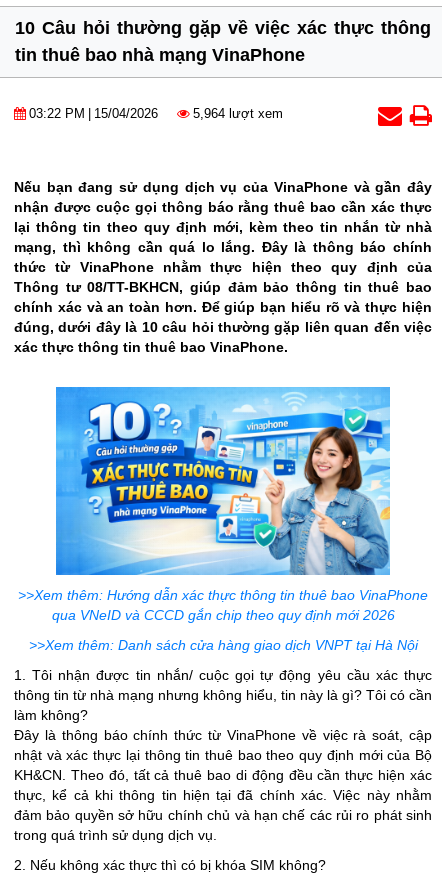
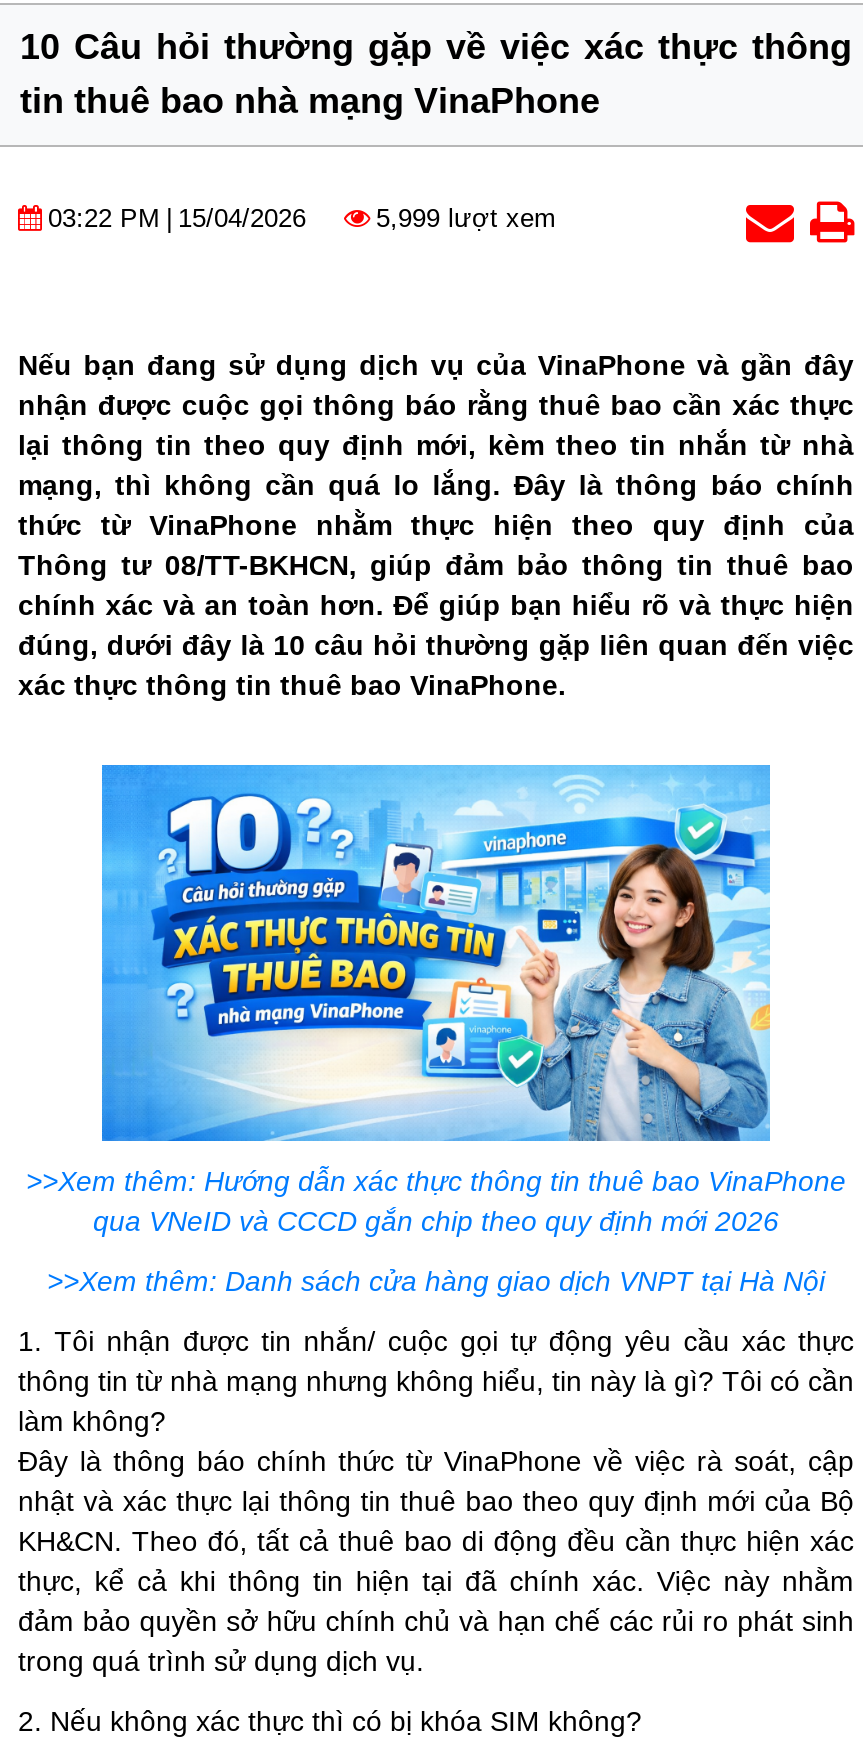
[193,106,283,121] 5,964 lượt xem -> [376,204,556,234] 5,999 lượt xem

